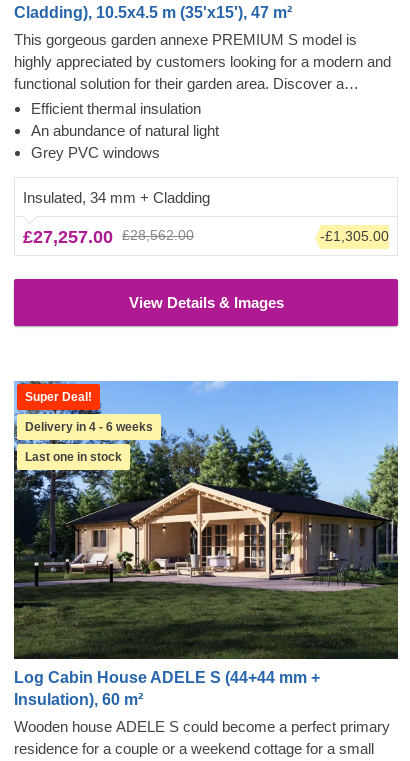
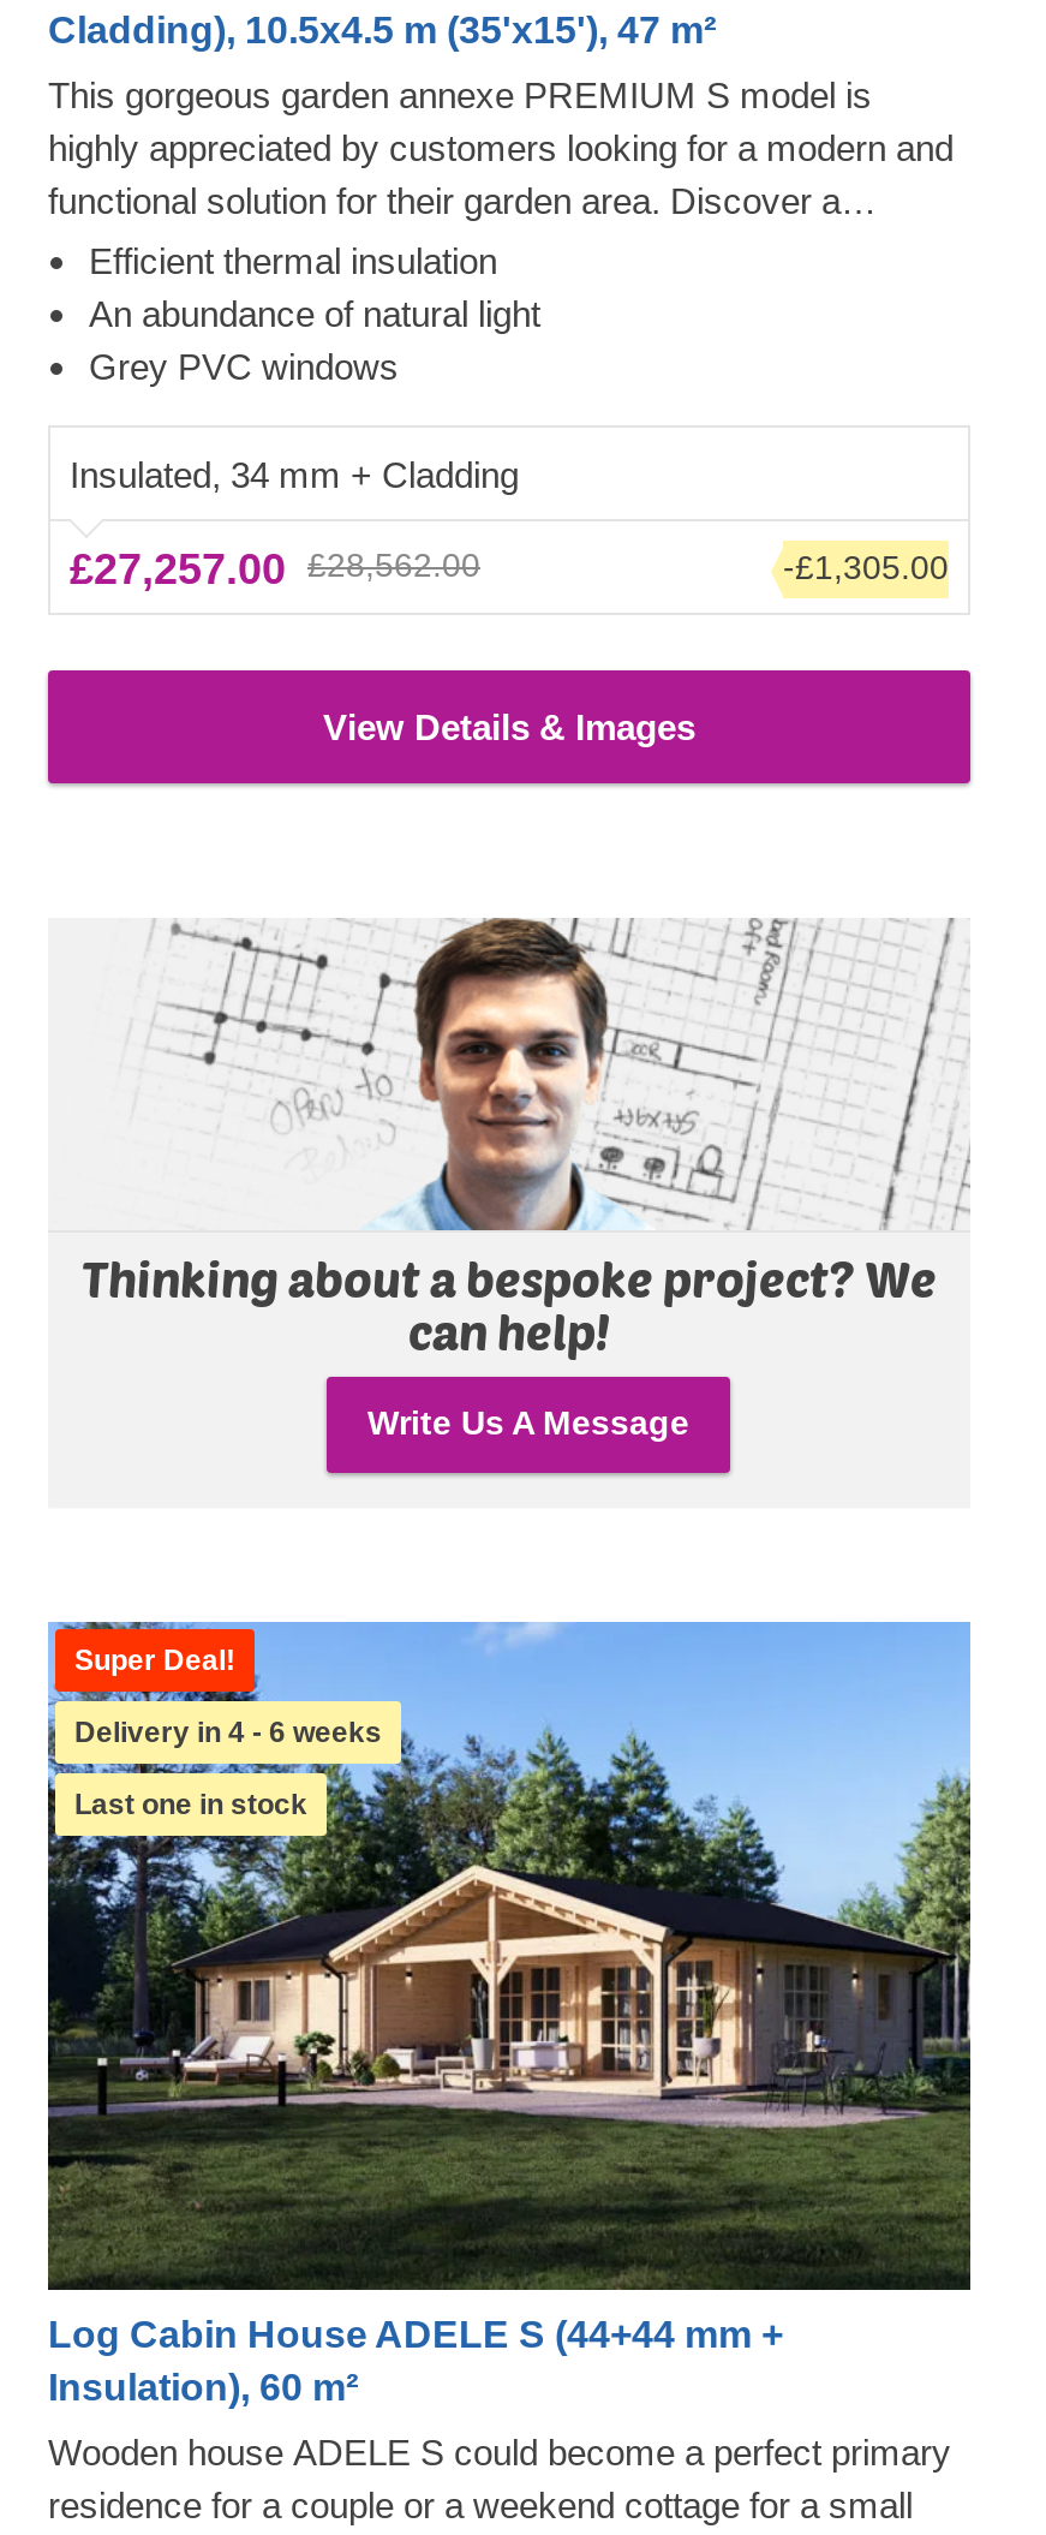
none -> [82,915,968,1441] [image] | Thinking about a bespoke project? We | can help! | Write Us A Message

